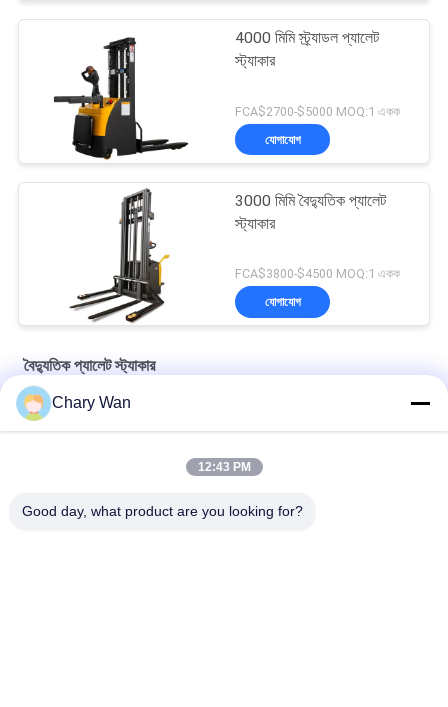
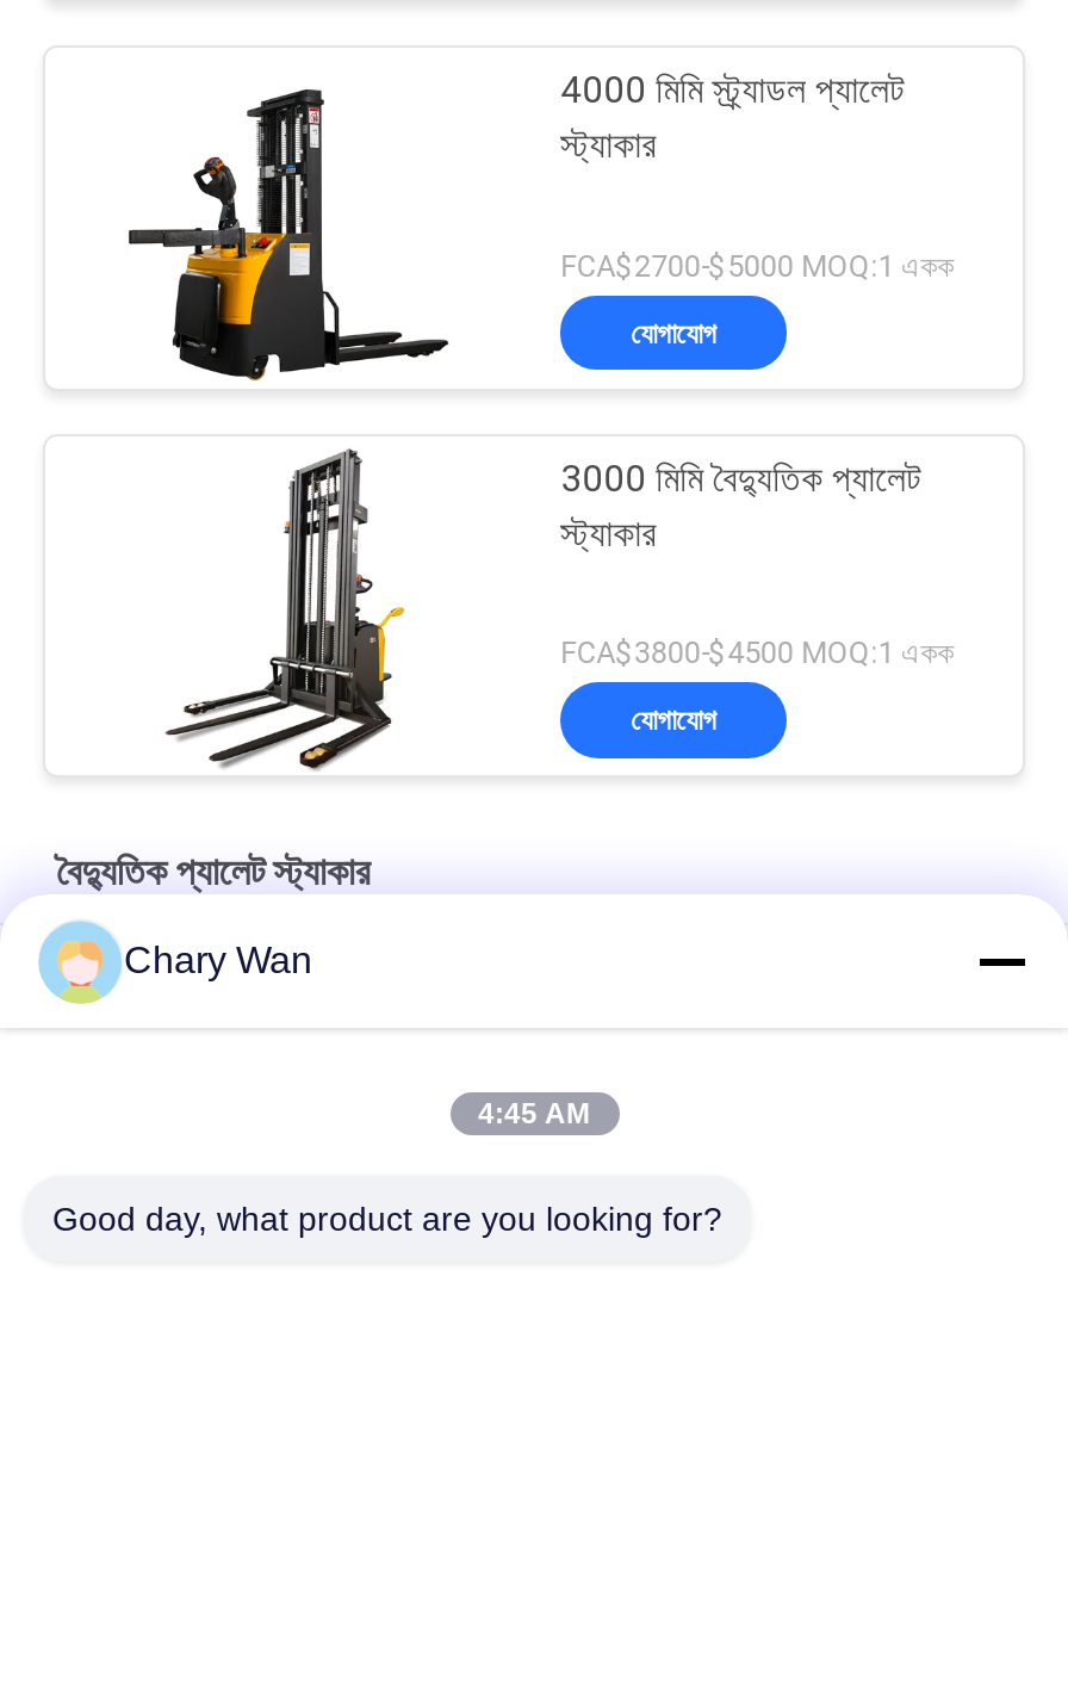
[197,460,250,474] 12:43 PM -> [478,1097,590,1130] 4:45 AM

